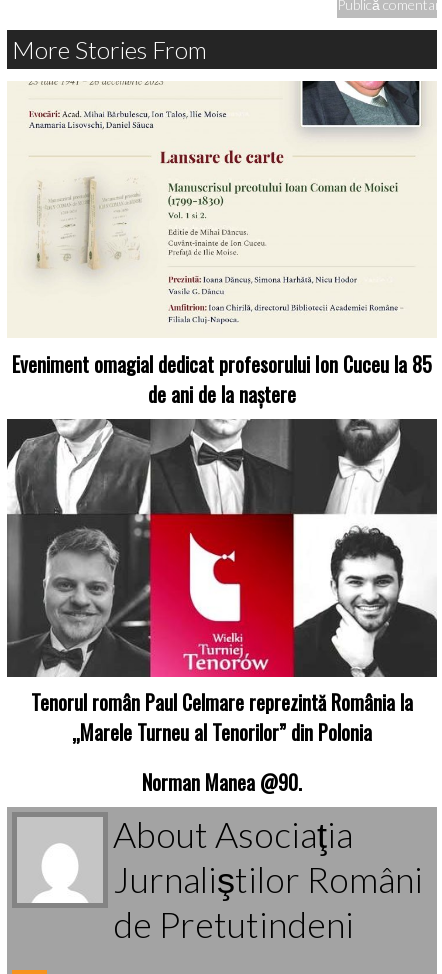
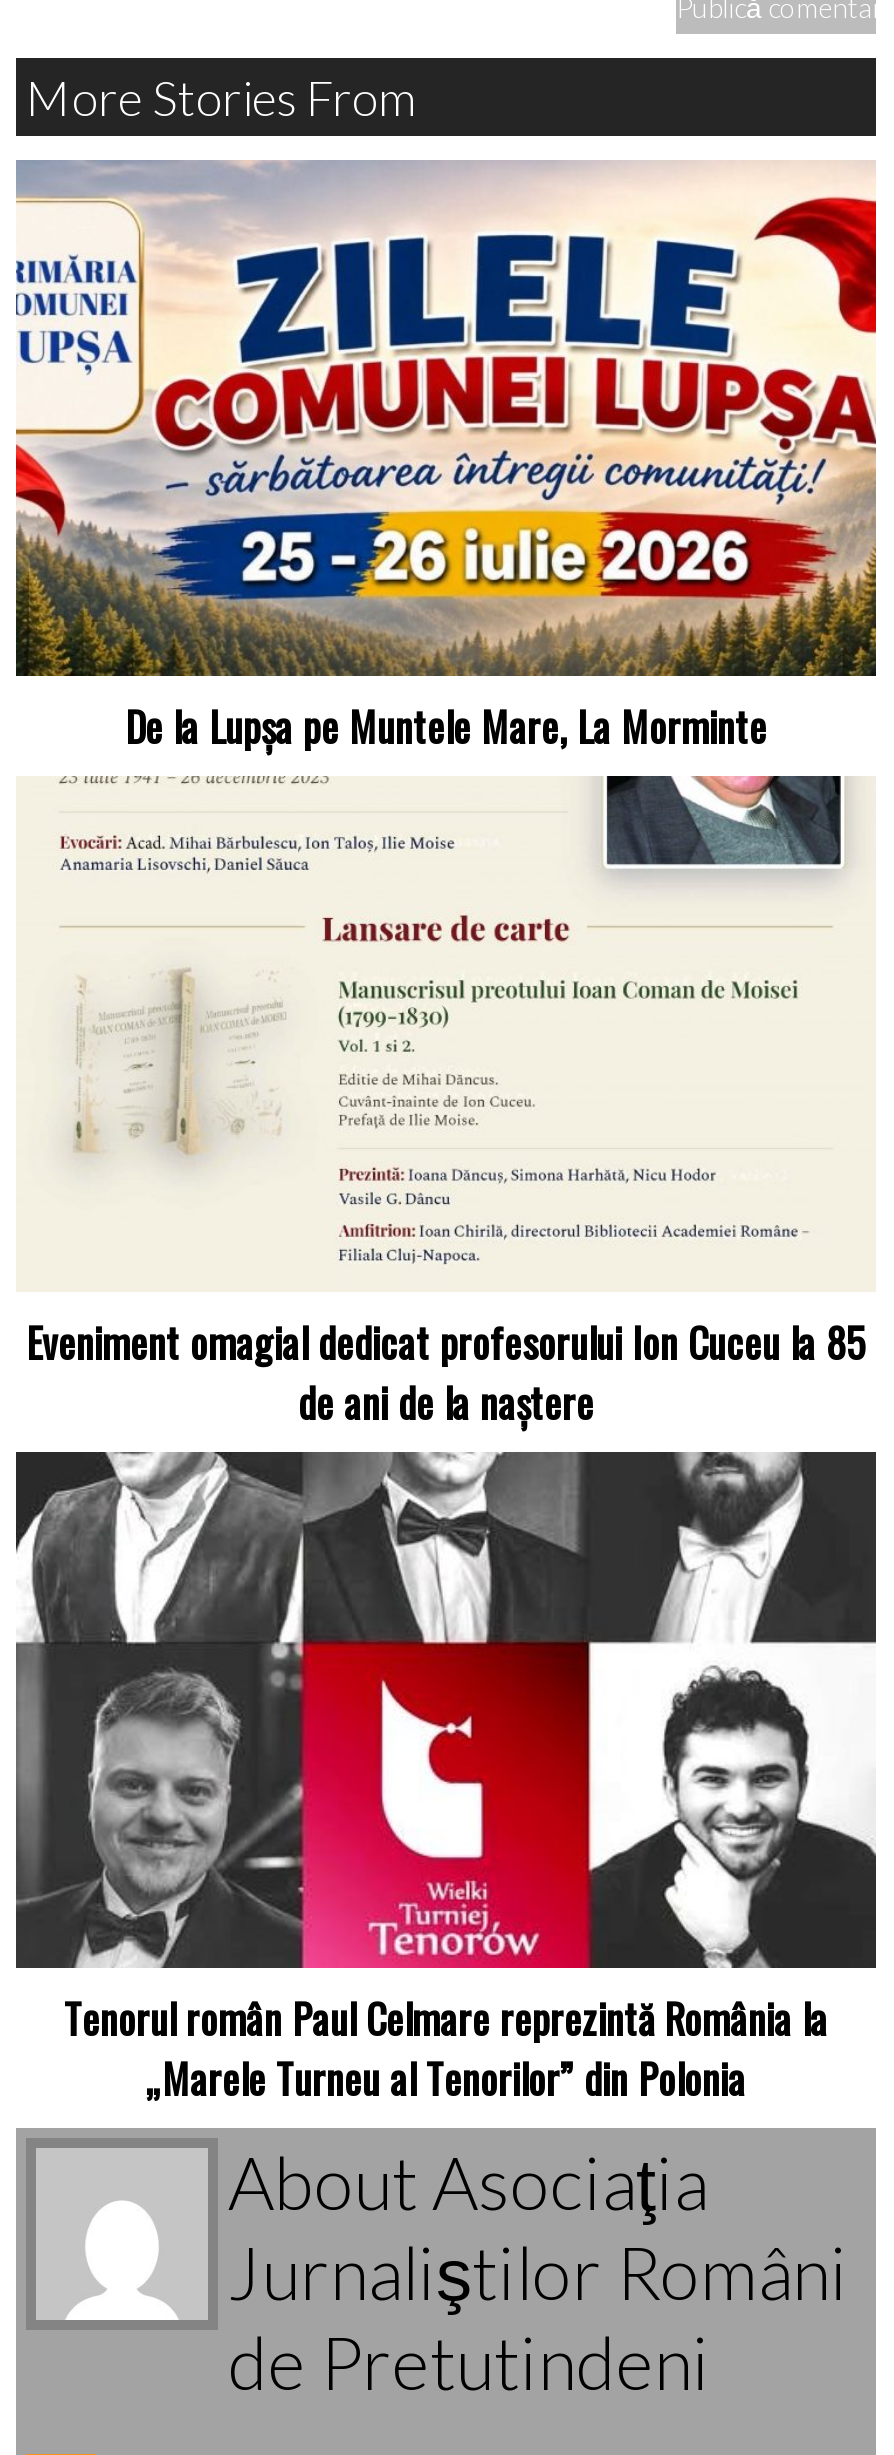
none -> [14,158,878,757] [image] | De la Lupșa pe Muntele Mare, La Morminte
moved [291,78,429,140] -> [584,772,860,896]: [image]
moved [24,170,146,283] -> [50,956,294,1182]: [image]
moved [12,271,432,747] -> [26,1158,866,2109]: [image] | Eveniment omagial dedicat profesorului Ion Cuceu la 85 | de ani de la naștere | Tenorul român Paul Celmare reprezintă România la | „Marele Turneu al Tenorilor” din Polonia
[142,767,302,797] Norman Manea @90. -> none

